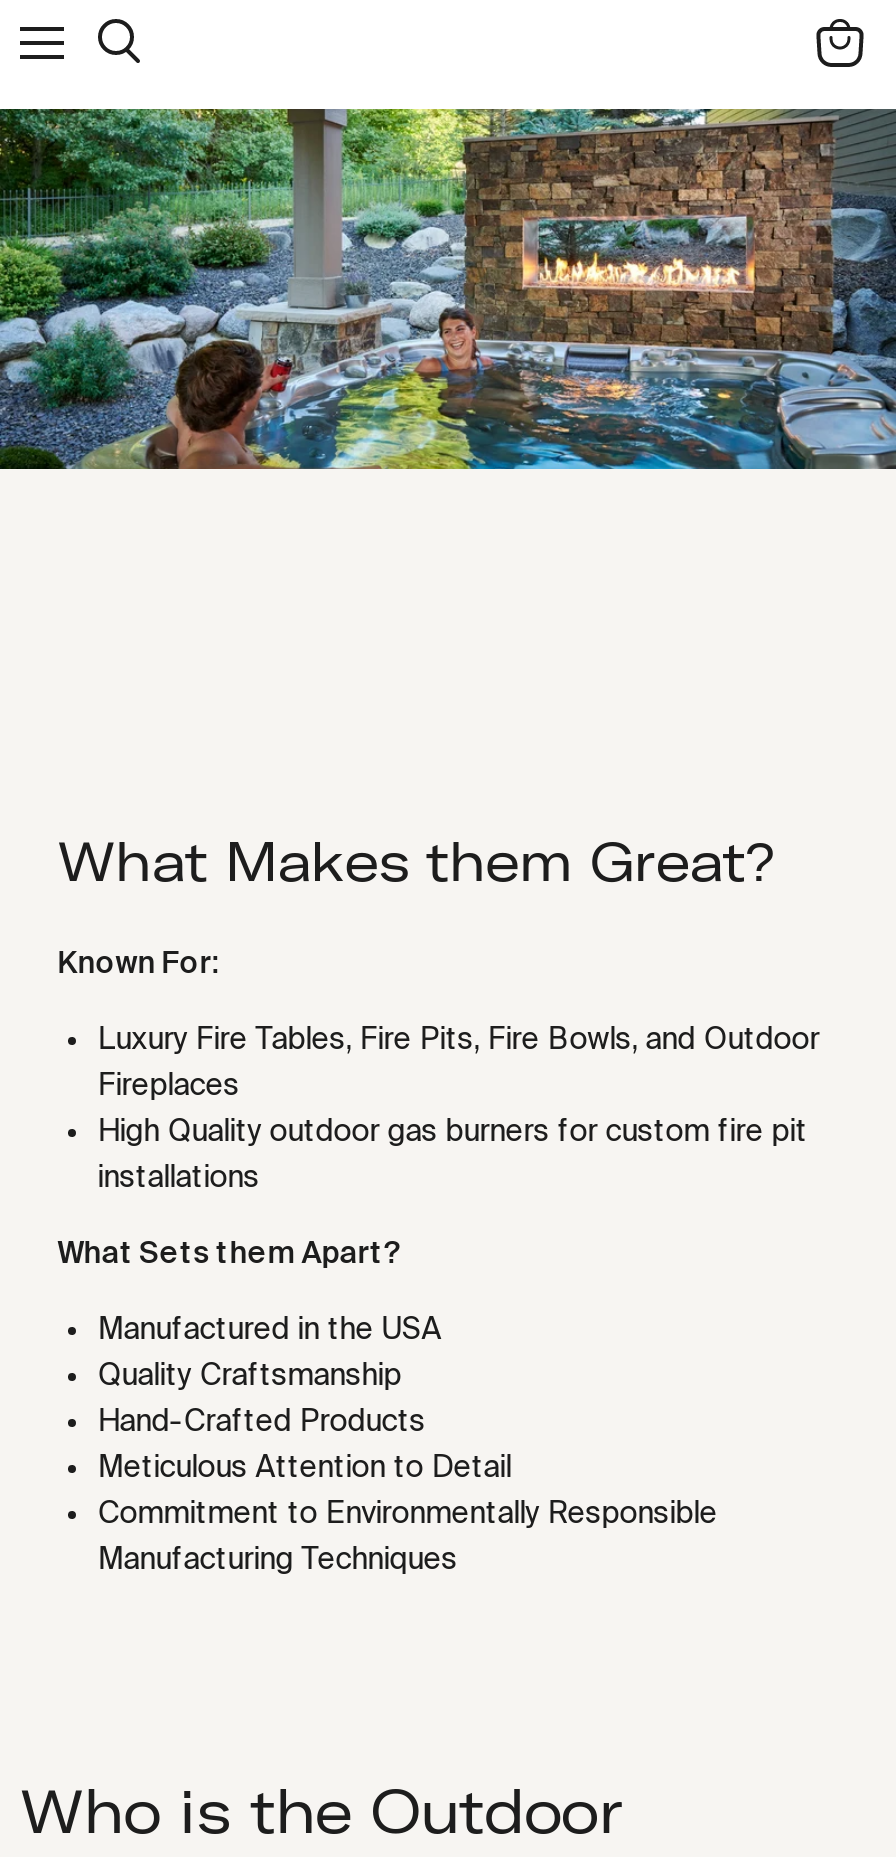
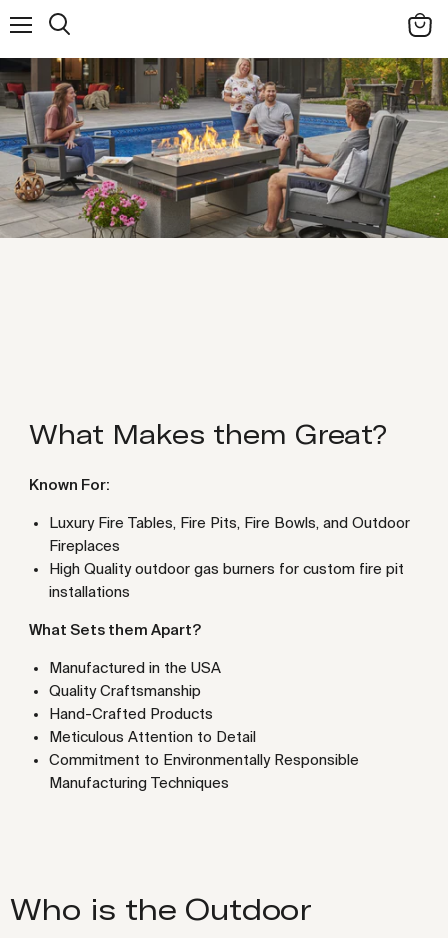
[6,107,890,471] [image] -> [3,57,445,239] [image]

